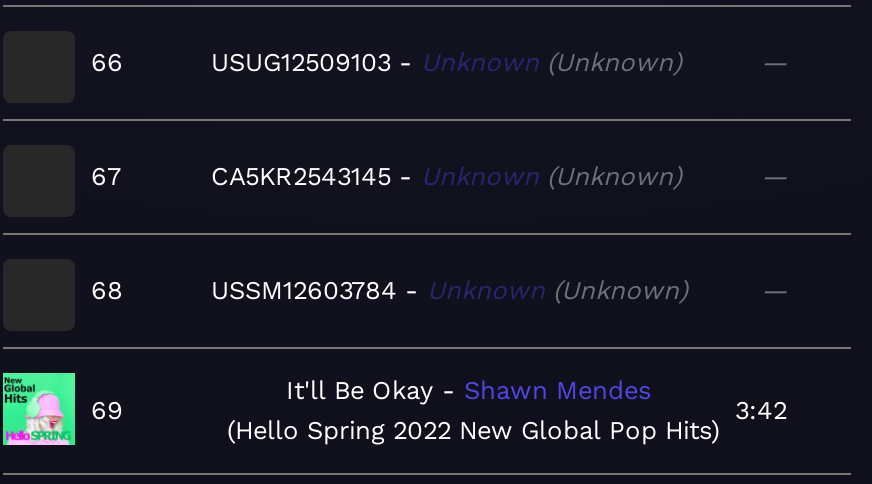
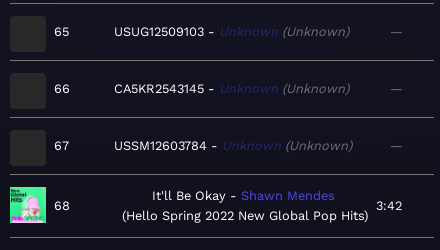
[91,48,123,78] 66 -> [54,24,69,39] 65
[91,162,121,192] 67 -> [54,81,70,96] 66
[91,276,123,306] 68 -> [54,138,69,153] 67
[91,396,123,426] 69 -> [54,198,70,213] 68

